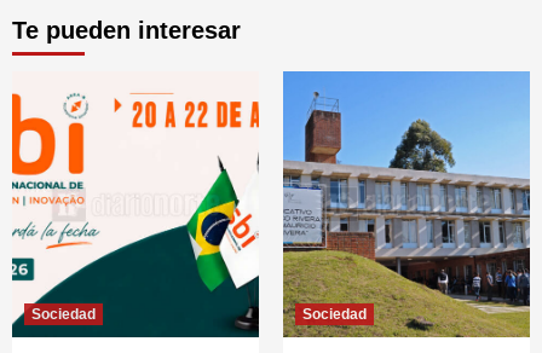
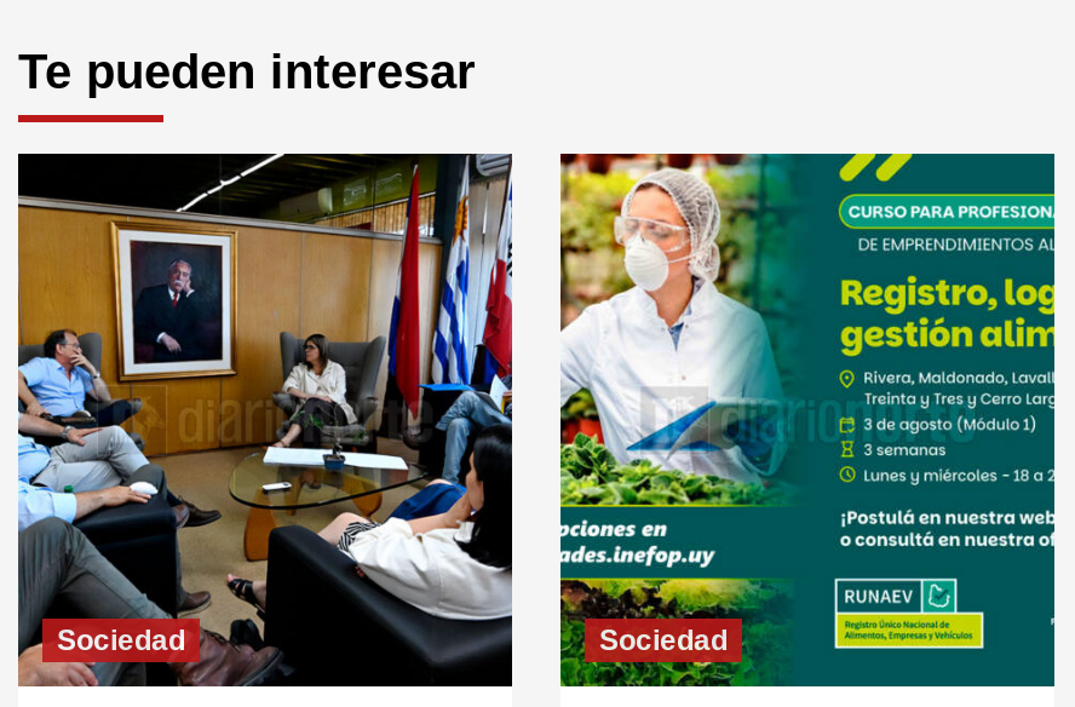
[11,71,260,338] [image] -> [16,151,514,689] [image]
[282,70,531,338] [image] -> [558,151,1057,689] [image]

